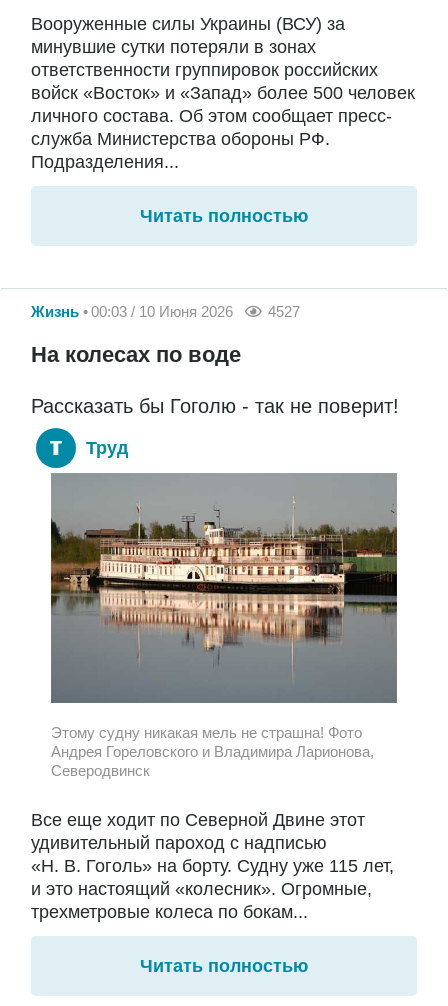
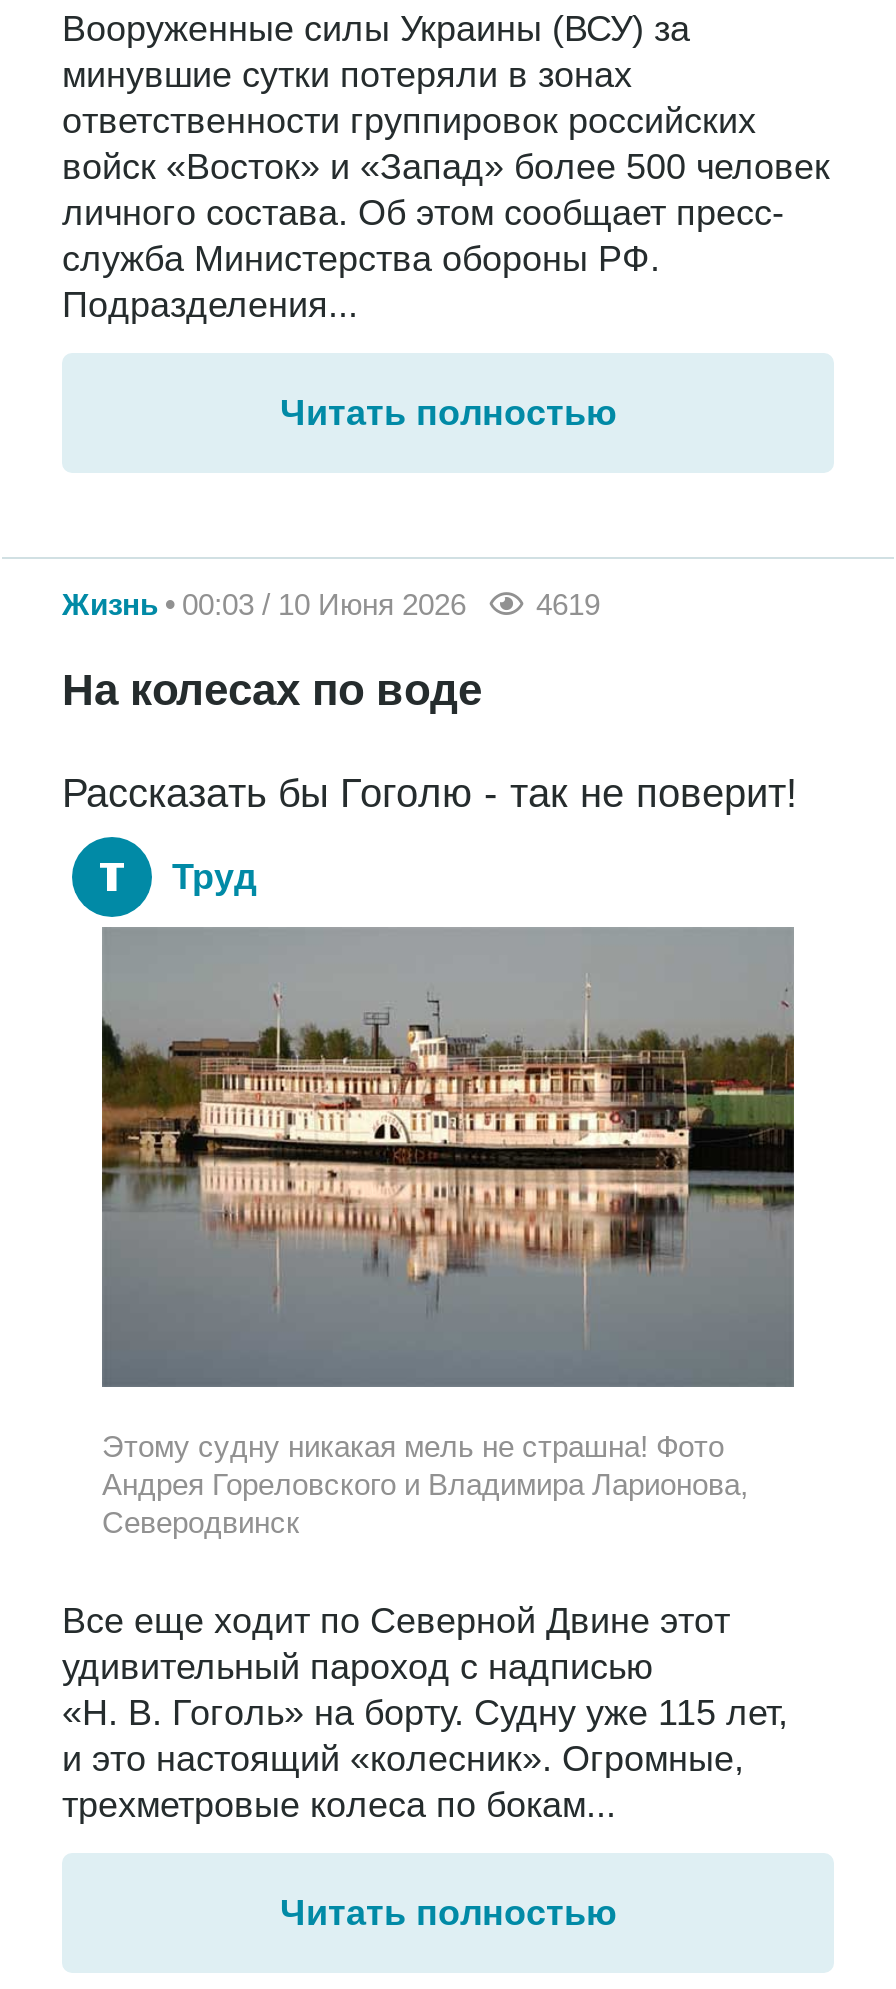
[268,303,300,320] 4527 -> [536,588,600,622] 4619

